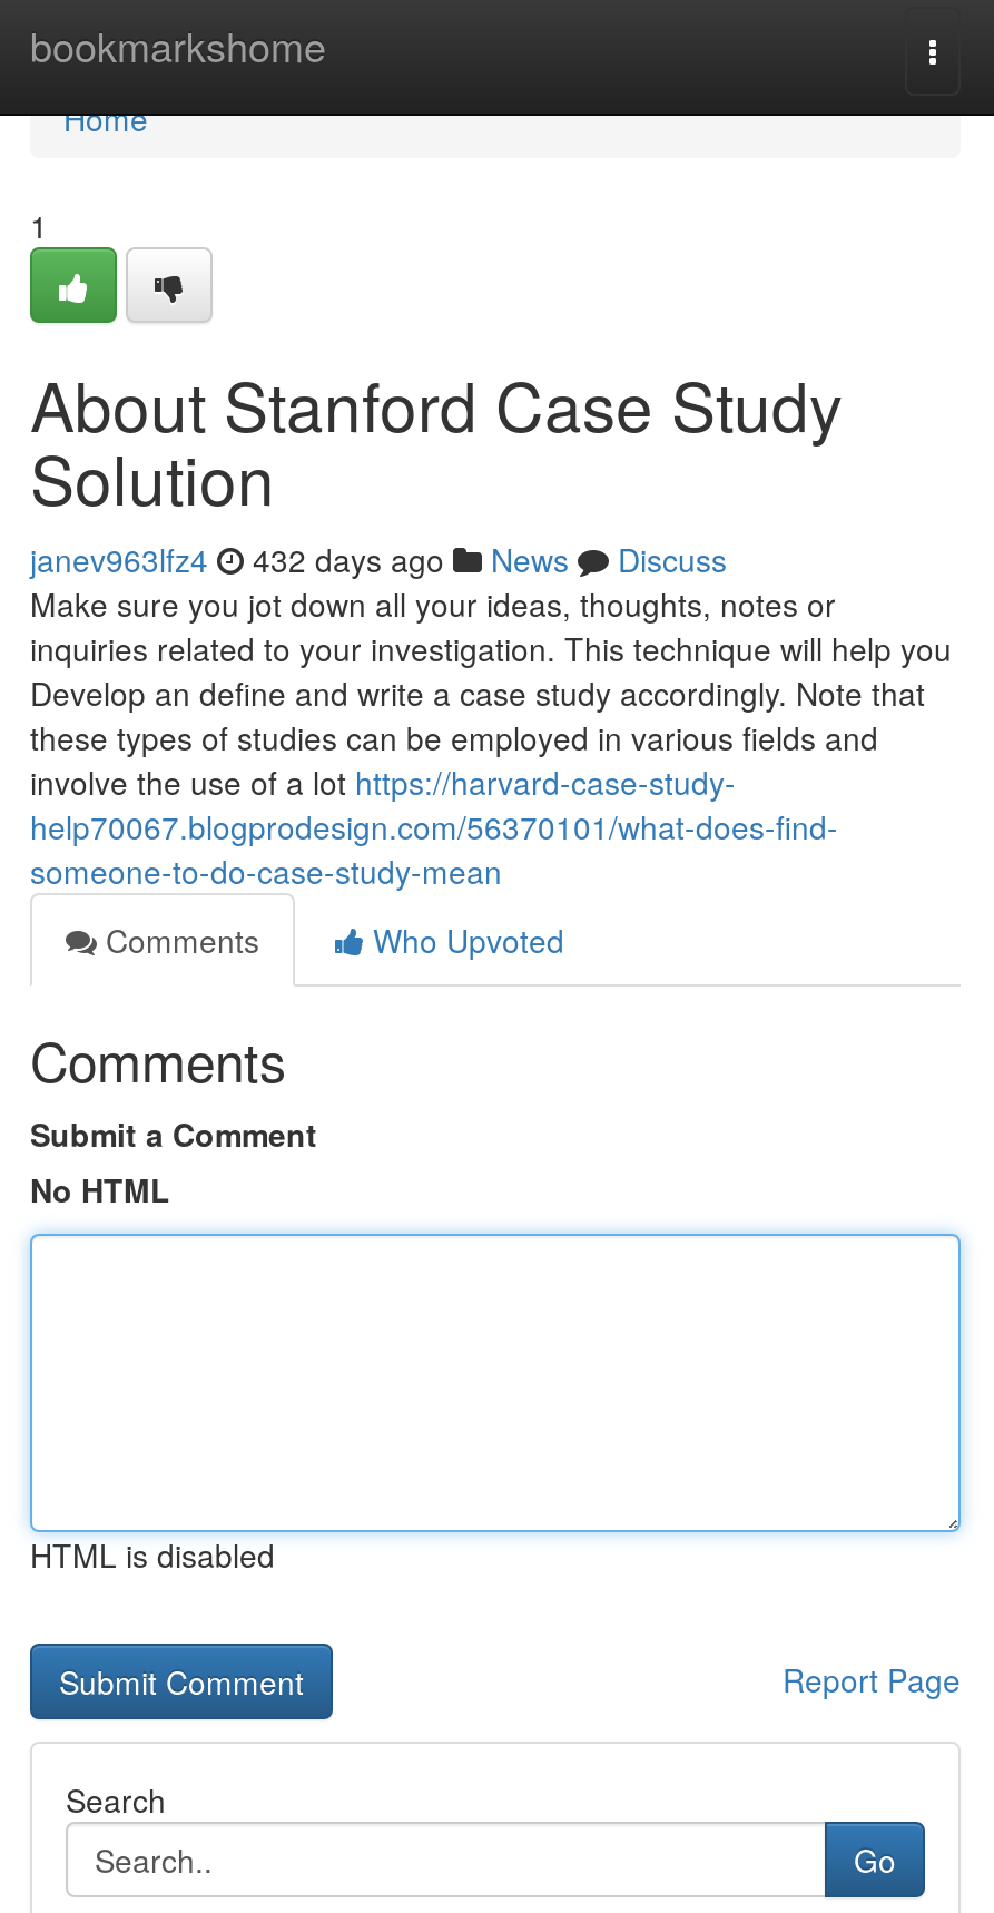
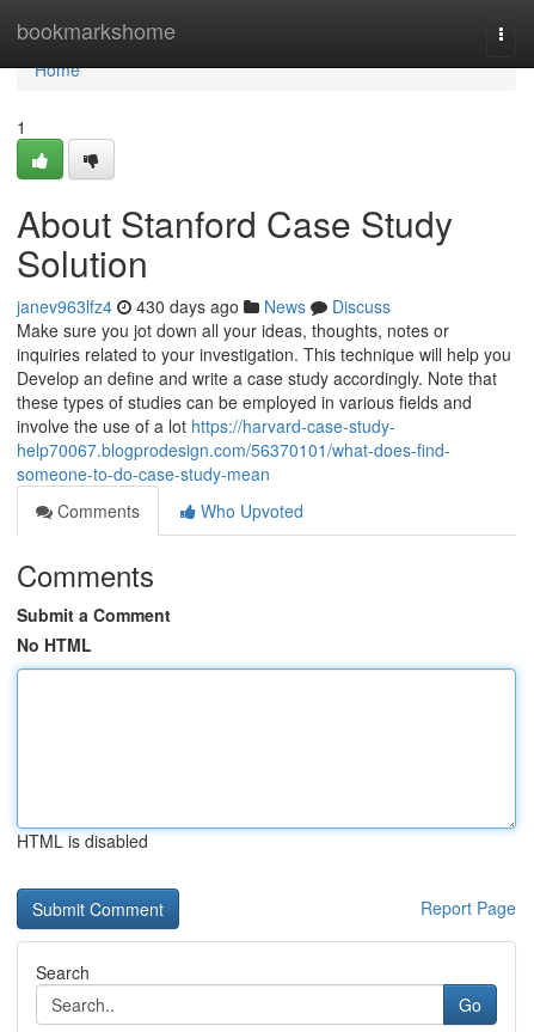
[30,537,727,581] janev963lfz4 432 days ago News Discuss -> [17,294,391,318] janev963lfz4 430 days ago News Discuss

